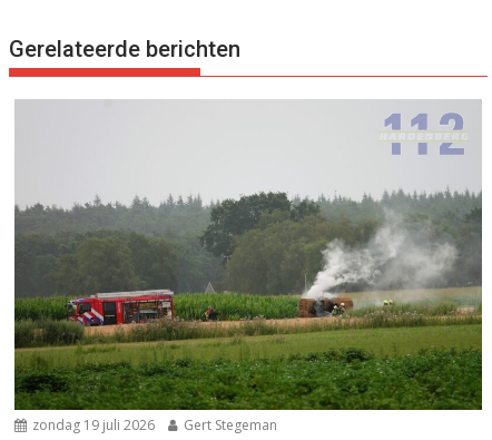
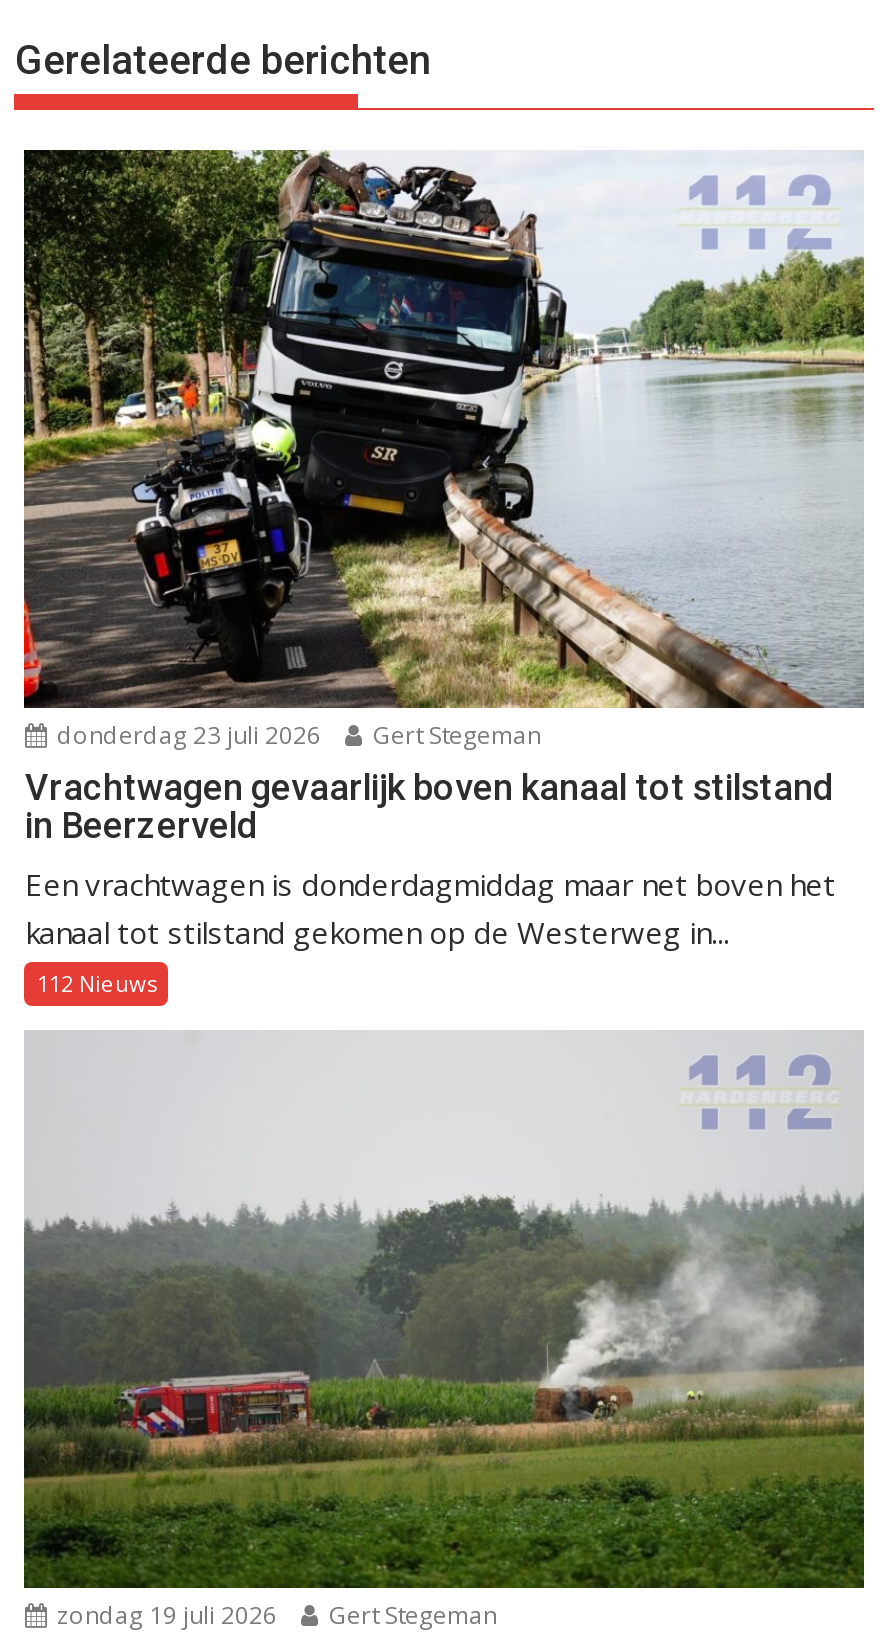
none -> [22,148,866,998] [image] | donderdag 23 juli 2026 | Gert Stegeman | Vrachtwagen gevaarlijk boven kanaal tot stilstand | in Beerzerveld | Een vrachtwagen is donderdagmiddag maar net boven het | kanaal tot stilstand gekomen op de Westerweg in... | 112 Nieuws

